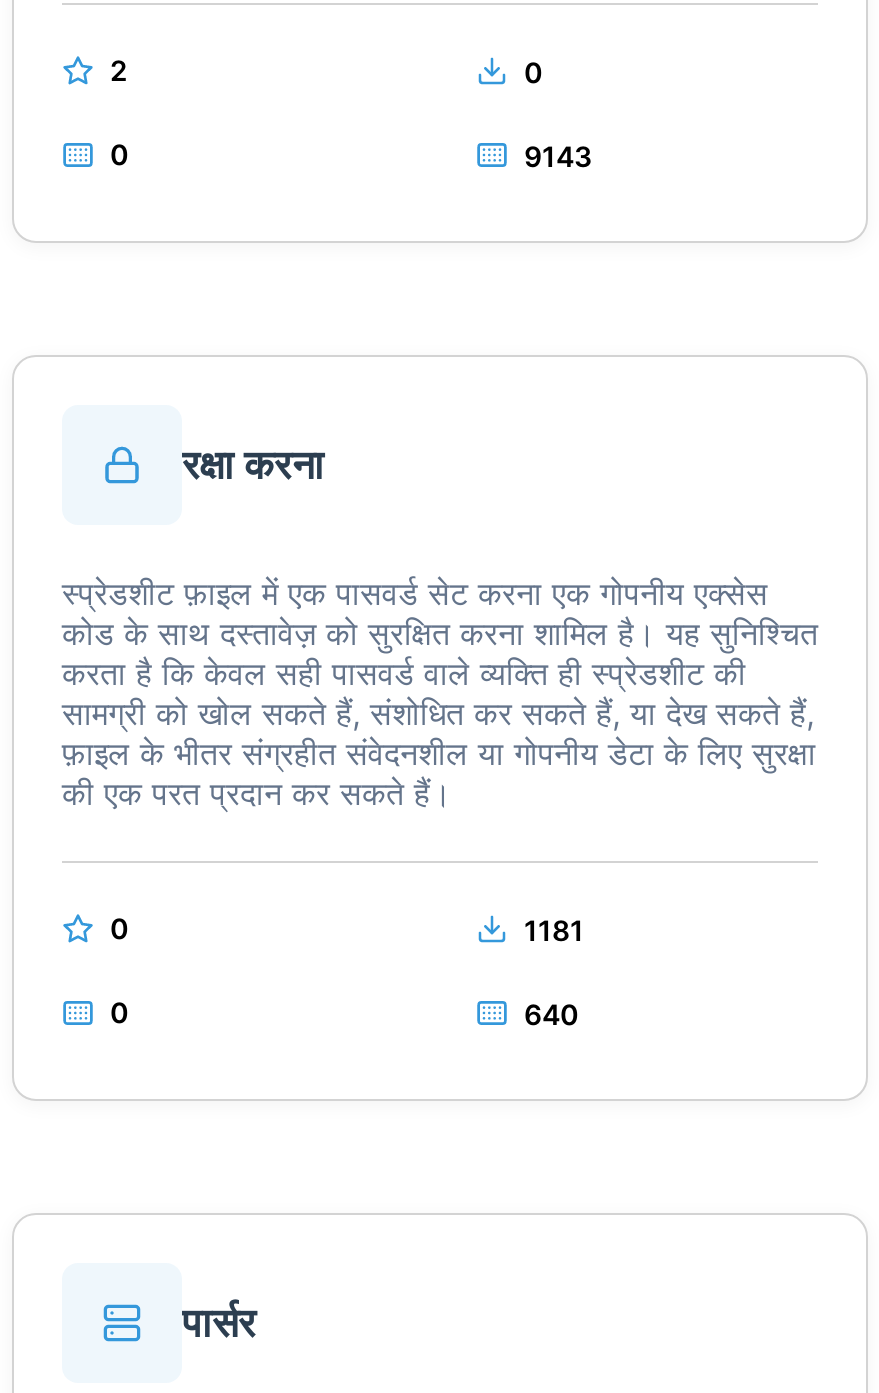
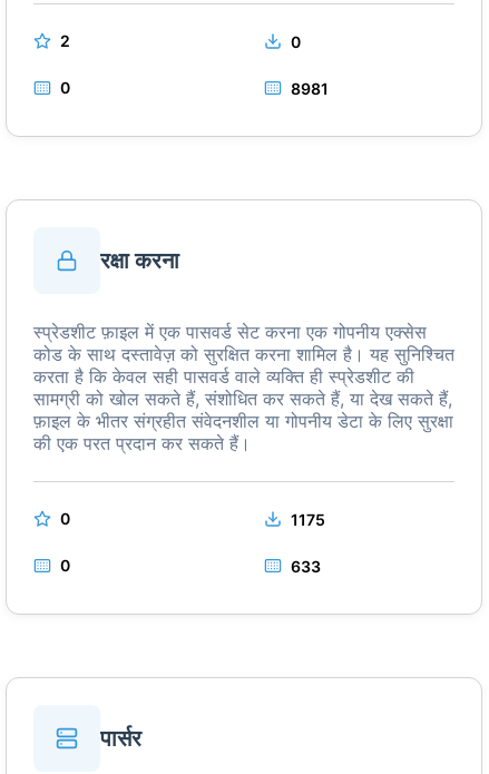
[524,139,592,173] 9143 -> [291,79,329,98] 8981
[524,913,584,947] 1181 -> [291,510,325,529] 1175
[524,997,578,1031] 640 -> [291,557,321,576] 633

